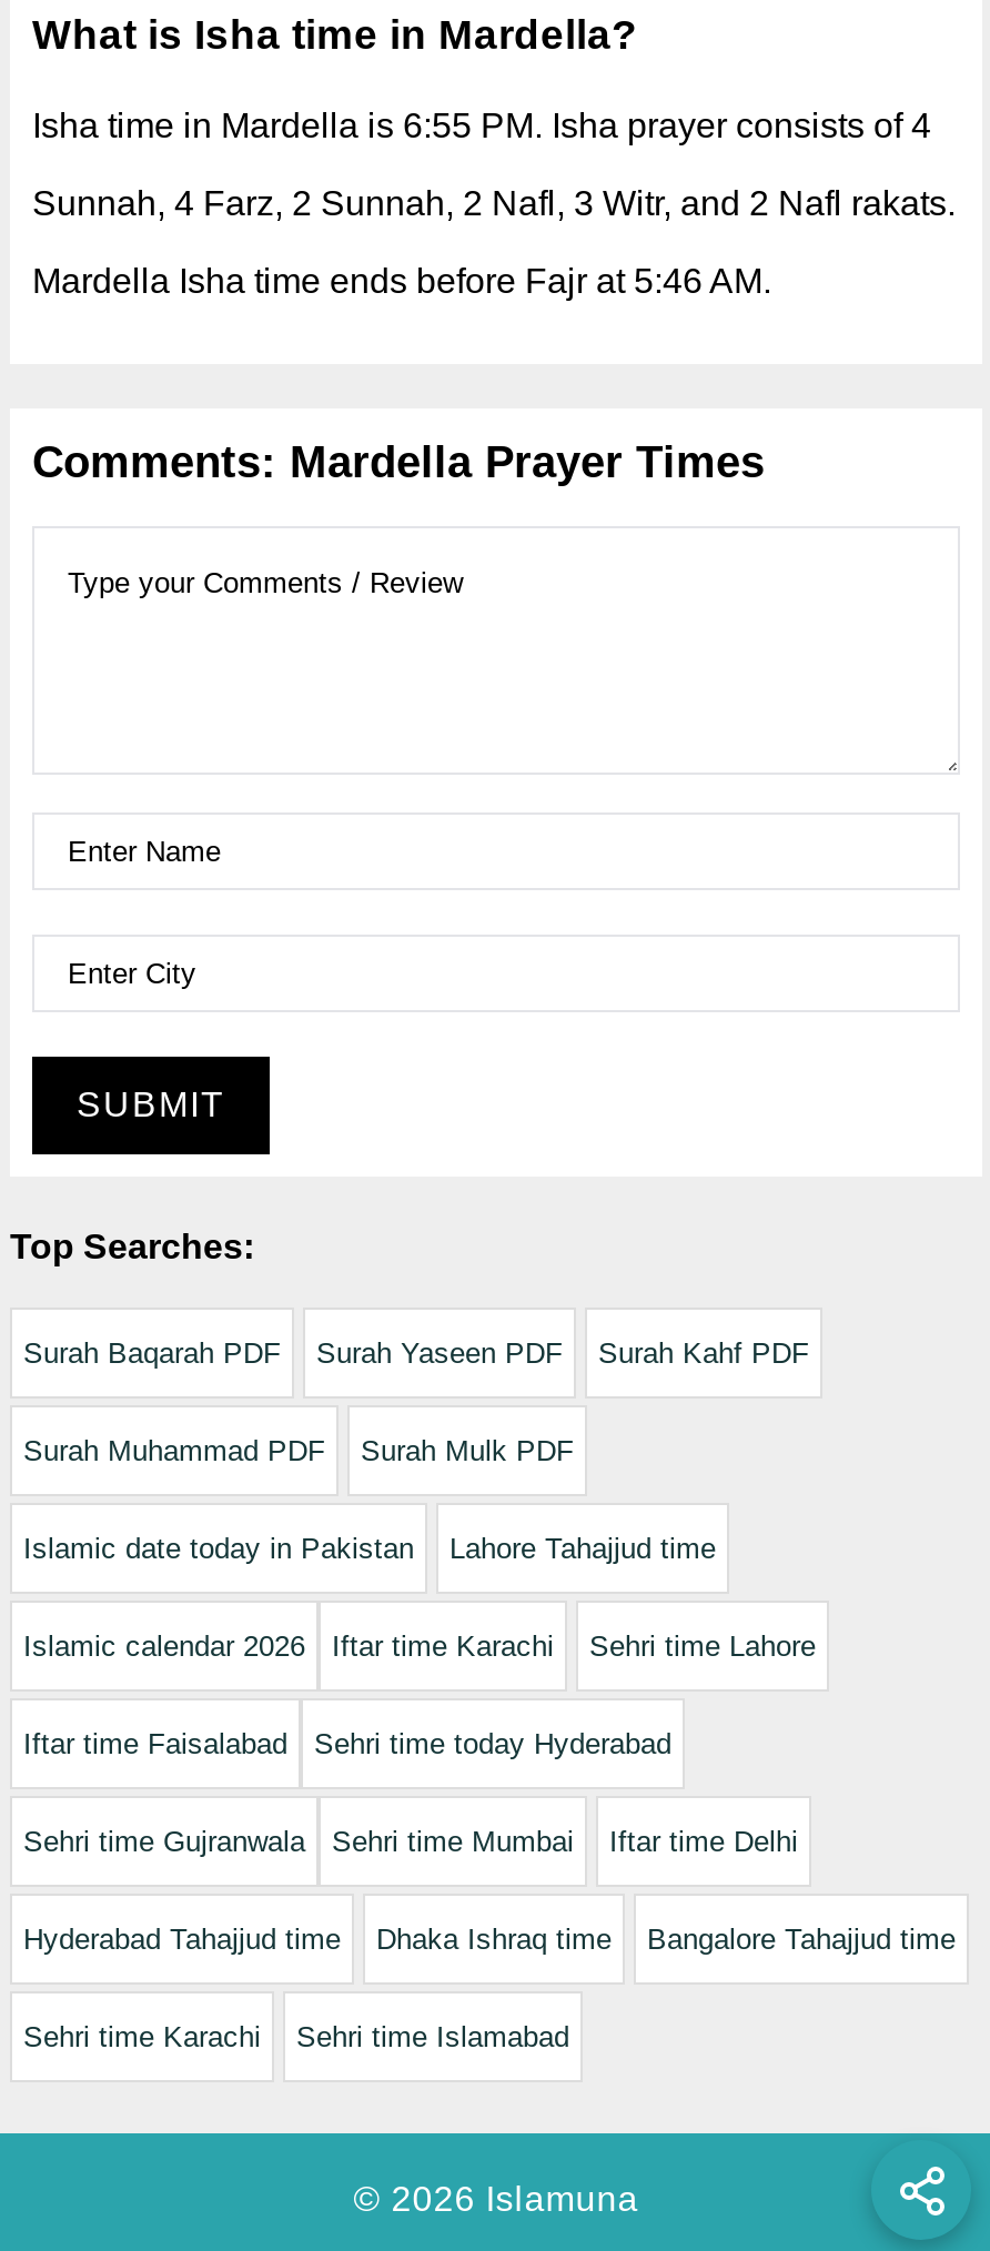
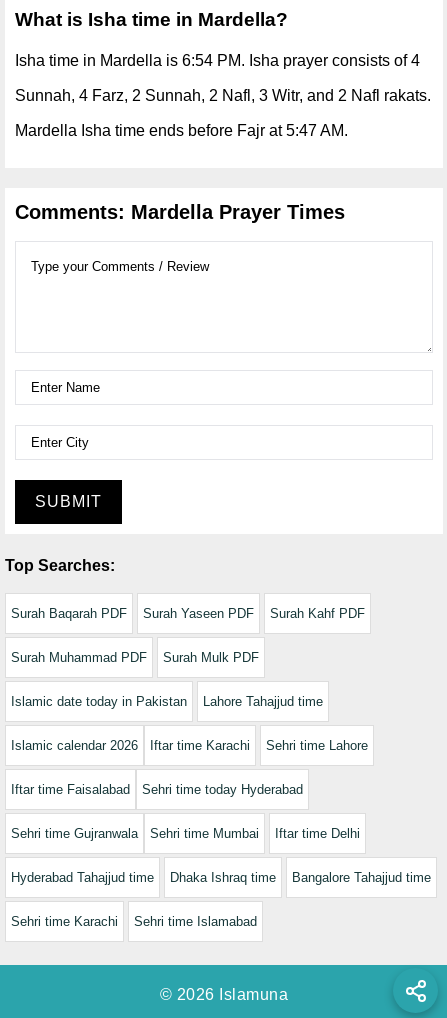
[32,107,931,144] Isha time in Mardella is 6:55 PM. Isha prayer consists of 4 -> [15,52,420,69] Isha time in Mardella is 6:54 PM. Isha prayer consists of 4
[32,262,771,300] Mardella Isha time ends before Fajr at 5:46 AM. -> [15,122,348,139] Mardella Isha time ends before Fajr at 5:47 AM.

